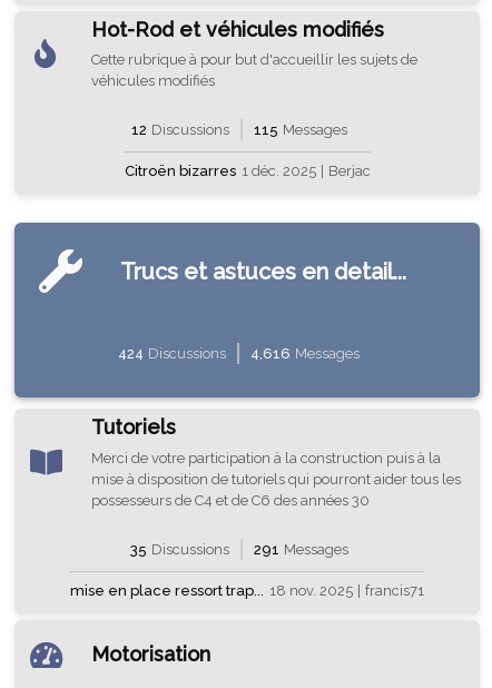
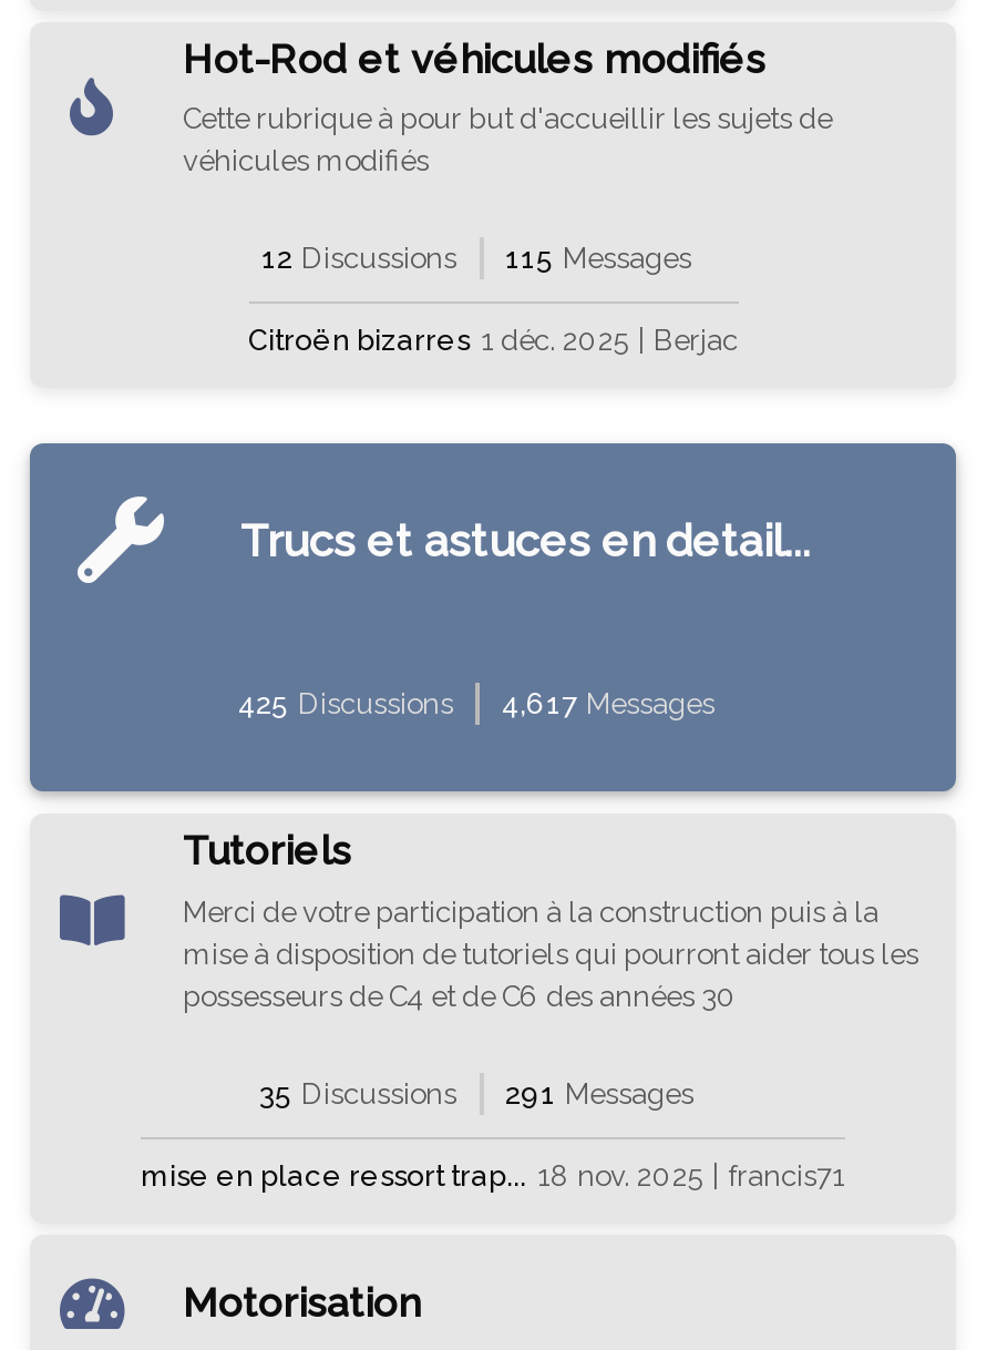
[118,345,226,362] 424 Discussions -> [238,687,453,720] 425 Discussions
[250,345,360,362] 4,616 Messages -> [502,687,714,720] 4,617 Messages

